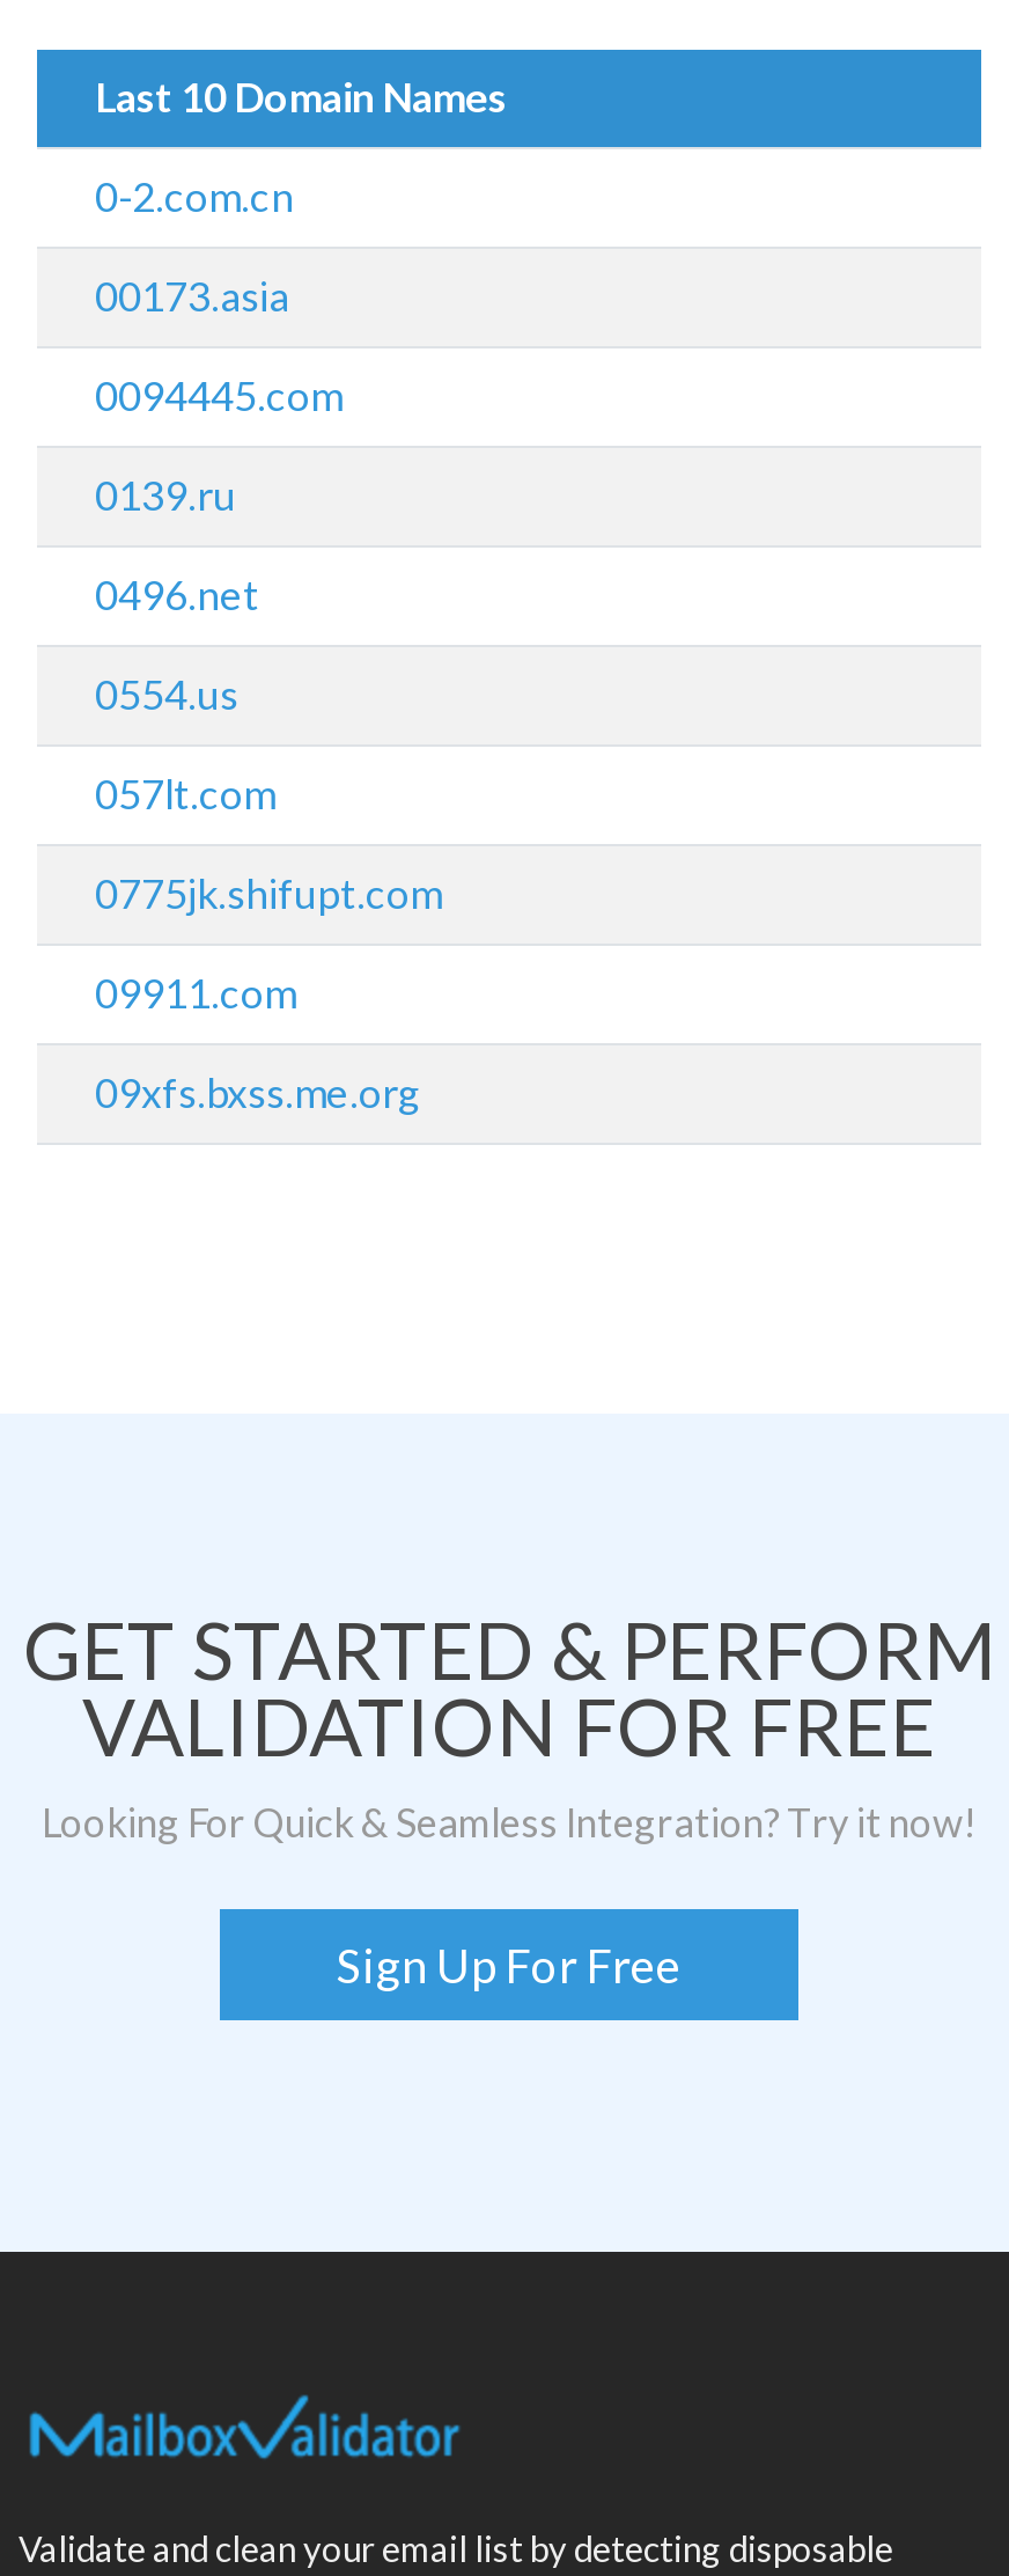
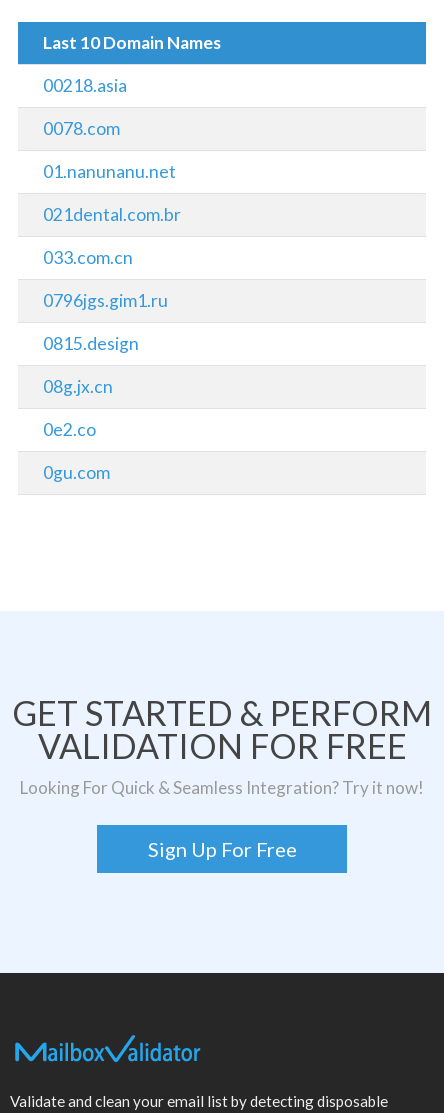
[95,173,294,221] 0-2.com.cn -> [43,75,127,96] 00218.asia
[95,272,289,321] 00173.asia -> [43,118,120,139] 0078.com
[95,372,343,420] 0094445.com -> [43,161,176,182] 01.nanunanu.net
[95,471,236,520] 0139.ru -> [43,204,181,225] 021dental.com.br
[95,571,259,619] 0496.net -> [43,247,133,268] 033.com.cn
[95,670,238,719] 0554.us -> [43,290,168,311] 0796jgs.gim1.ru
[95,770,275,819] 057lt.com -> [43,333,139,354] 0815.design
[95,869,442,918] 0775jk.shifupt.com -> [43,376,113,397] 08g.jx.cn
[95,969,296,1018] 09911.com -> [43,419,96,440] 0e2.co
[95,1069,421,1117] 09xfs.bxss.me.org -> [43,462,110,483] 0gu.com

